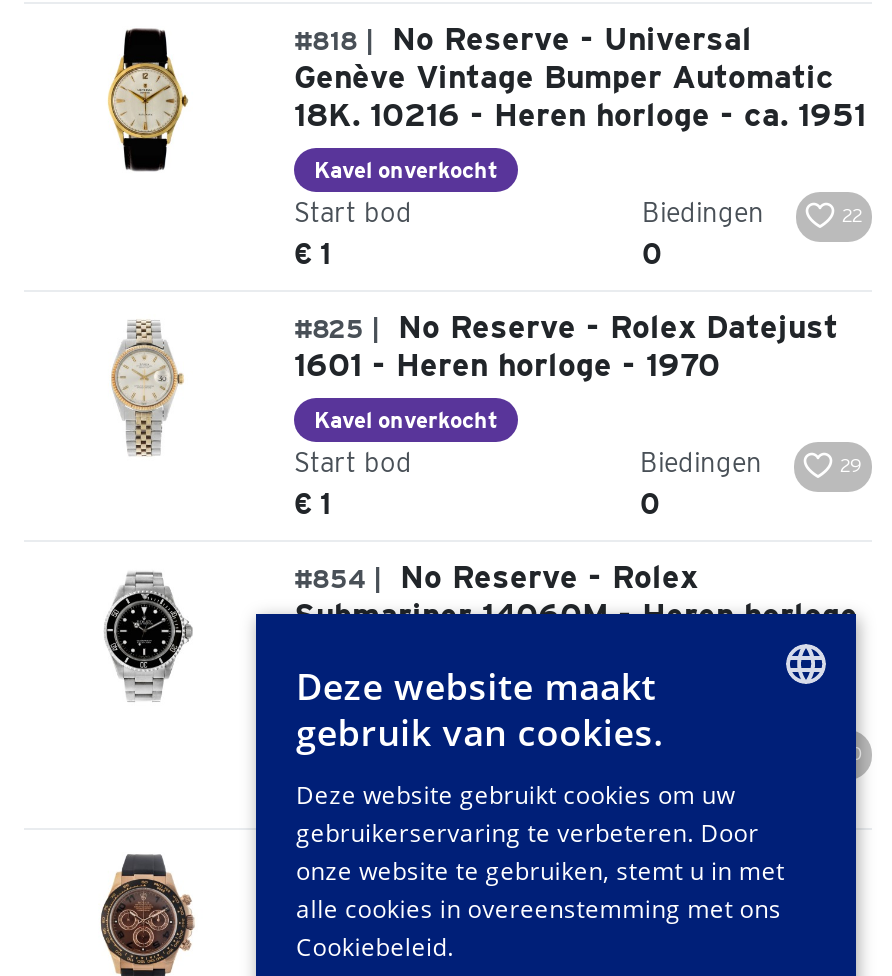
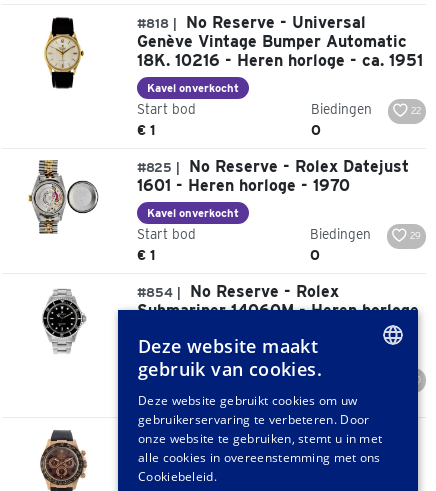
[76,314,216,462] [image] -> [27,159,99,235] [image]

